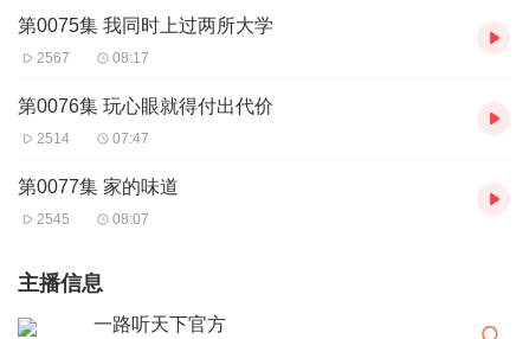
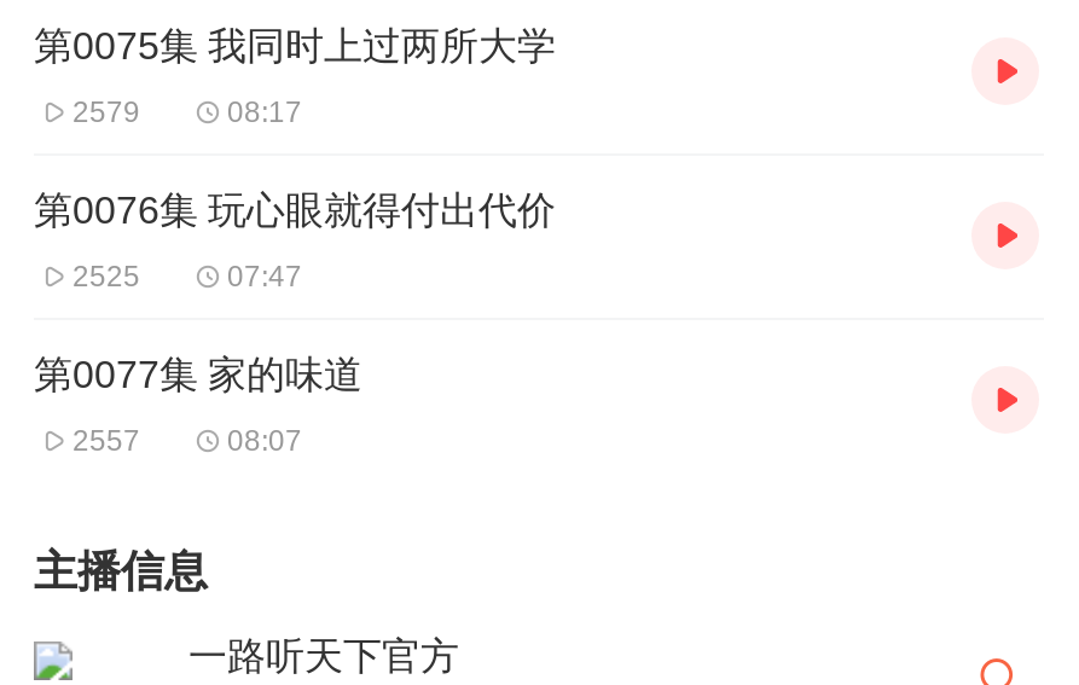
[37,50,70,66] 2567 -> [72,95,140,129] 2579
[37,130,70,147] 2514 -> [72,259,140,293] 2525
[37,211,70,227] 2545 -> [72,424,140,457] 2557

